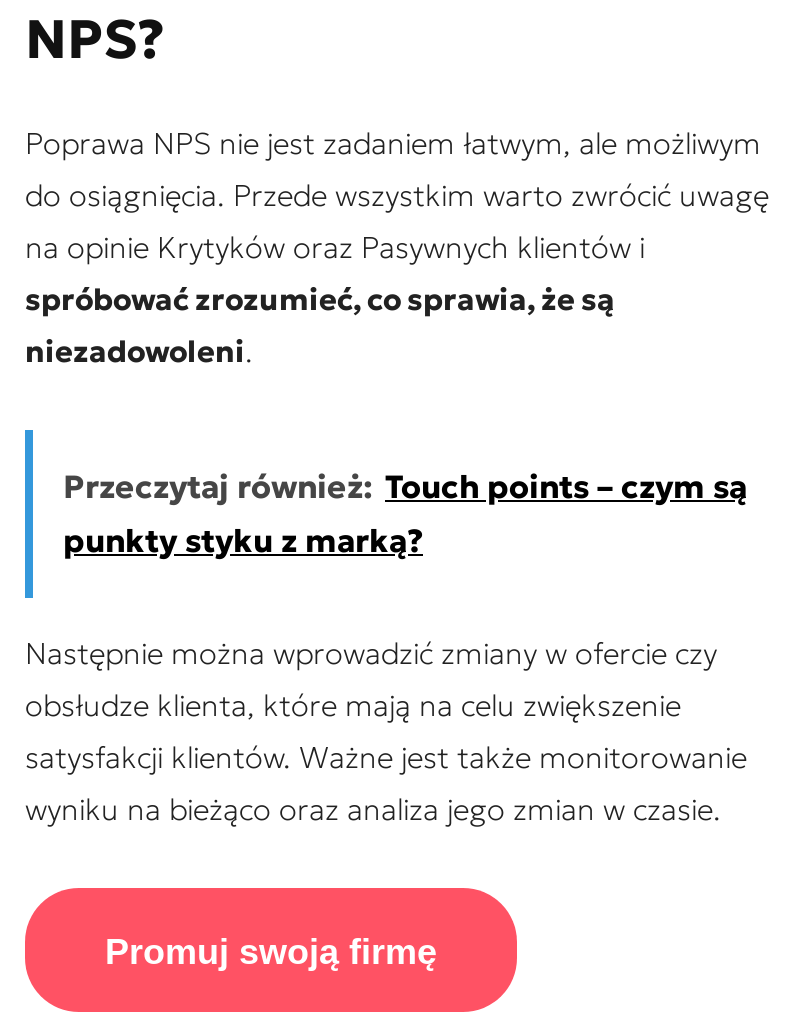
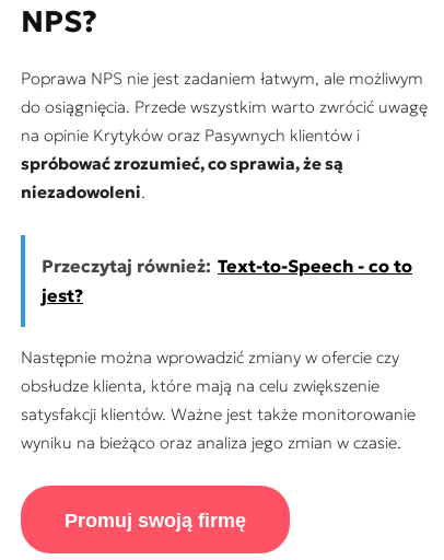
[63,466,747,560] Przeczytaj również: Touch points – czym są | punkty styku z marką? -> [42,255,412,306] Przeczytaj również: Text-to-Speech - co to | jest?

